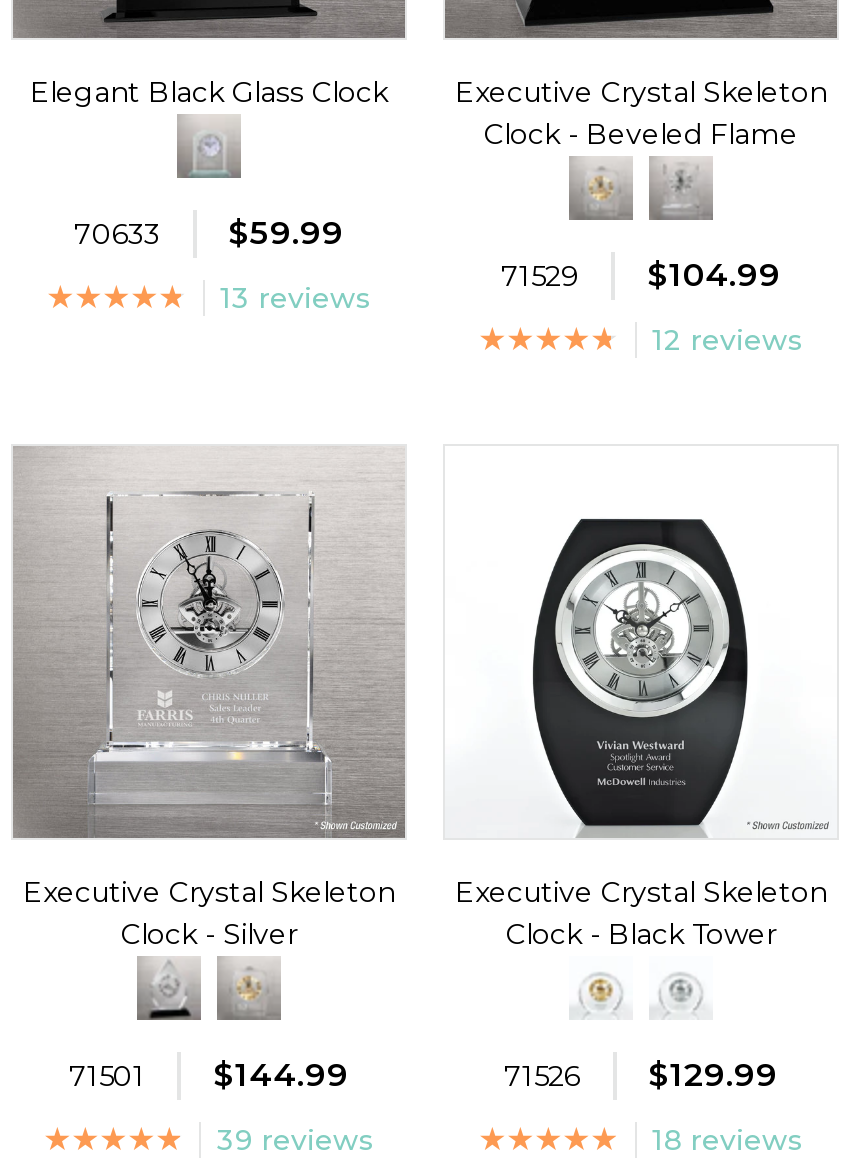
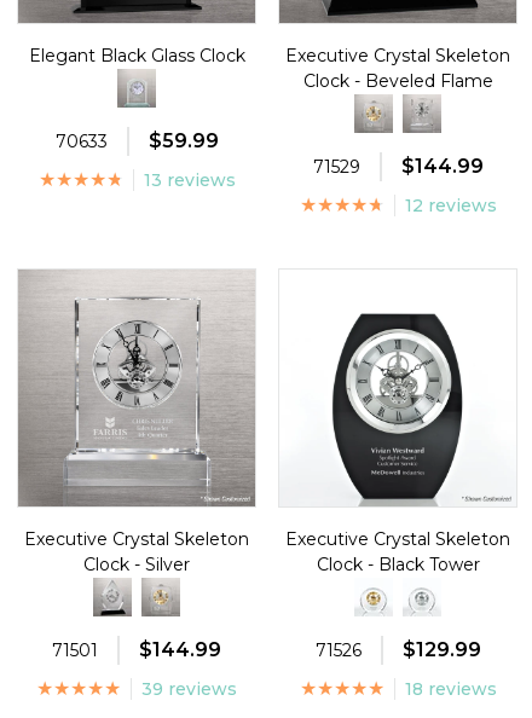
[501,257,781,295] 71529 $104.99 -> [313,155,483,178] 71529 $144.99

